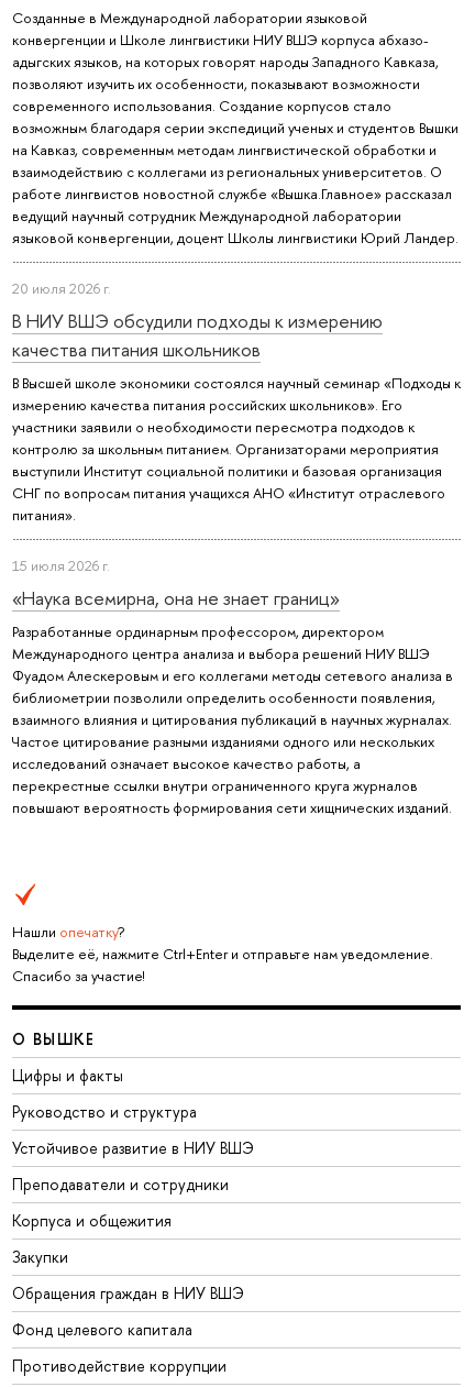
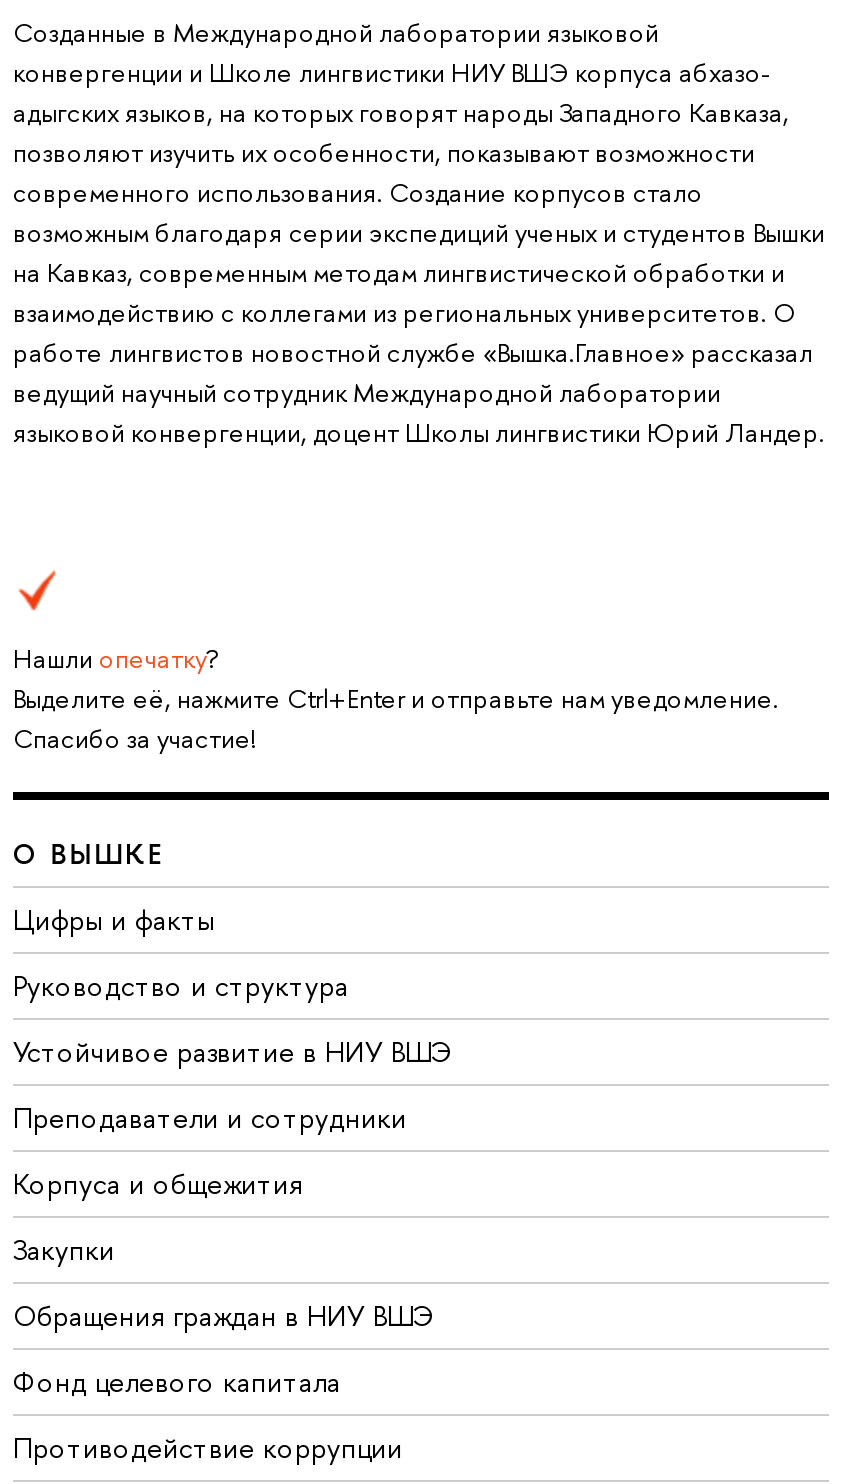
[12,278,461,817] 20 июля 2026 г. | В НИУ ВШЭ обсудили подходы к измерению | качества питания школьников | В Высшей школе экономики состоялся научный семинар «Подходы к | измерению качества питания российских школьников». Его | участники заявили о необходимости пересмотра подходов к | контролю за школьным питанием. Организаторами мероприятия | выступили Институт социальной политики и базовая организация | СНГ по вопросам питания учащихся АНО «Институт отраслевого | питания». | 15 июля 2026 г. | «Наука всемирна, она не знает границ» | Разработанные ординарным профессором, директором | Международного центра анализа и выбора решений НИУ ВШЭ | Фуадом Алескеровым и его коллегами методы сетевого анализа в | библиометрии позволили определить особенности появления, | взаимного влияния и цитирования публикаций в научных журналах. | Частое цитирование разными изданиями одного или нескольких | исследований означает высокое качество работы, а | перекрестные ссылки внутри ограниченного круга журналов | повышают вероятность формирования сети хищнических изданий. -> none

